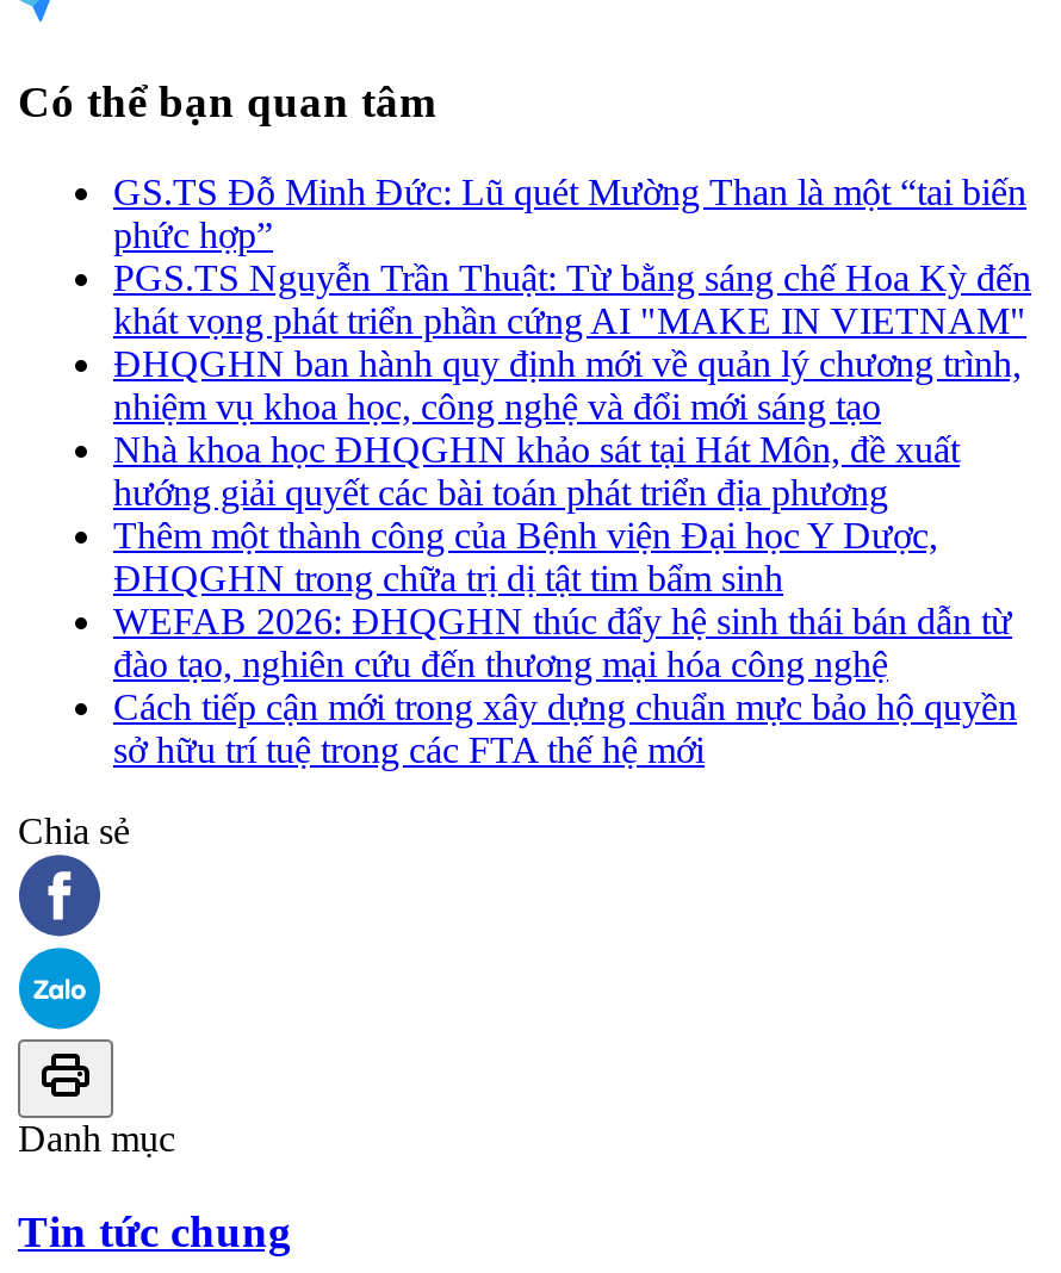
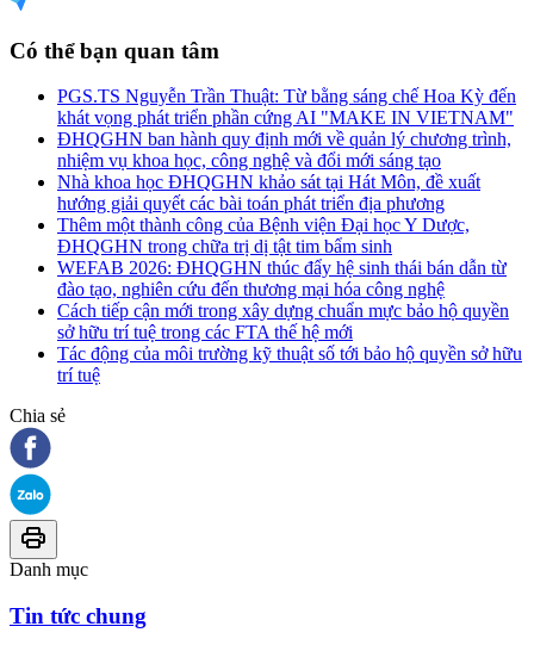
[113,172,1026,256] GS.TS Đỗ Minh Đức: Lũ quét Mường Than là một “tai biến | phức hợp” -> none
moved [113,258,1031,770] -> [57,86,516,342]: PGS.TS Nguyễn Trần Thuật: Từ bằng sáng chế Hoa Kỳ đến | khát vọng phát triển phần cứng AI "MAKE IN VIETNAM" | ĐHQGHN ban hành quy định mới về quản lý chương trình, | ... | Cách tiếp cận mới trong xây dựng chuẩn mực bảo hộ quyền | sở hữu trí tuệ trong các FTA thế hệ mới
none -> [57,344,522,385] Tác động của môi trường kỹ thuật số tới bảo hộ quyền sở hữu | trí tuệ

